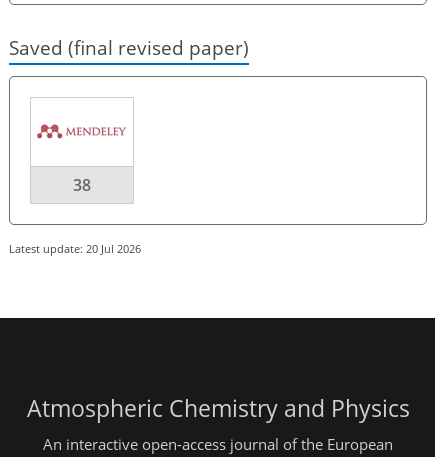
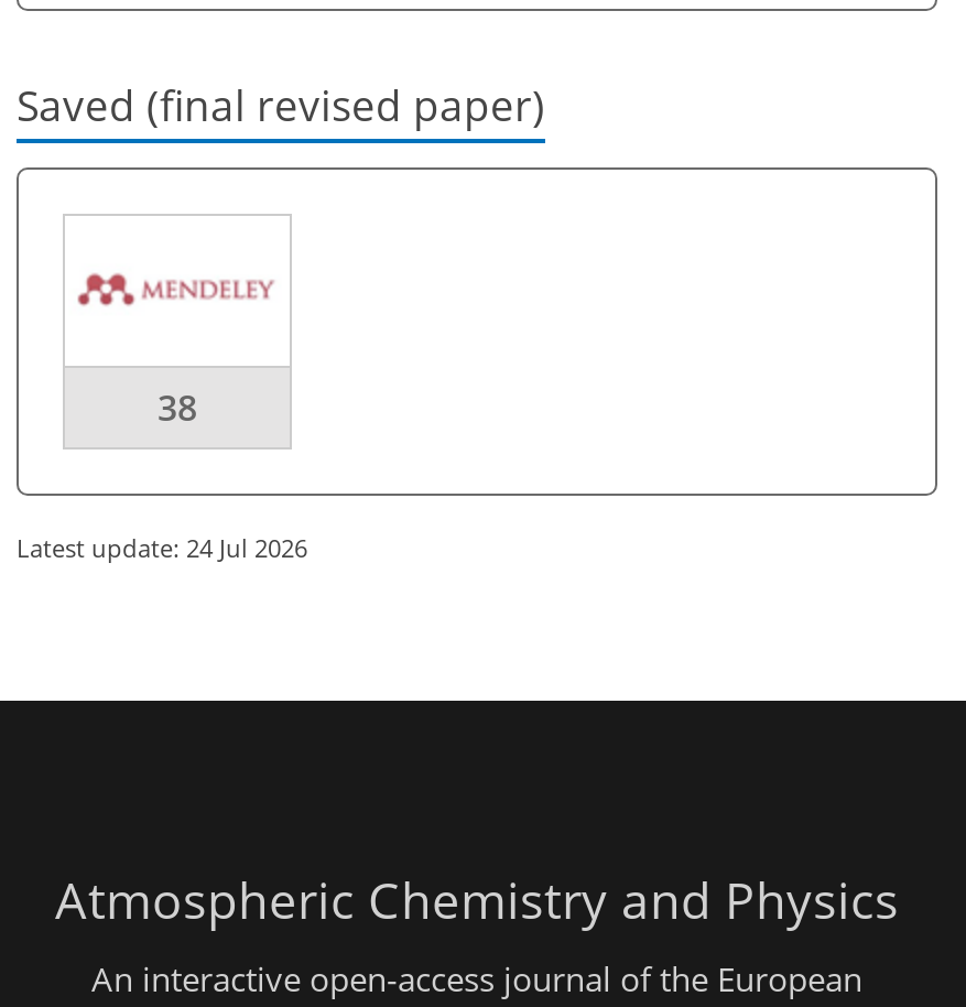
[9,241,141,256] Latest update: 20 Jul 2026 -> [17,531,307,564] Latest update: 24 Jul 2026

